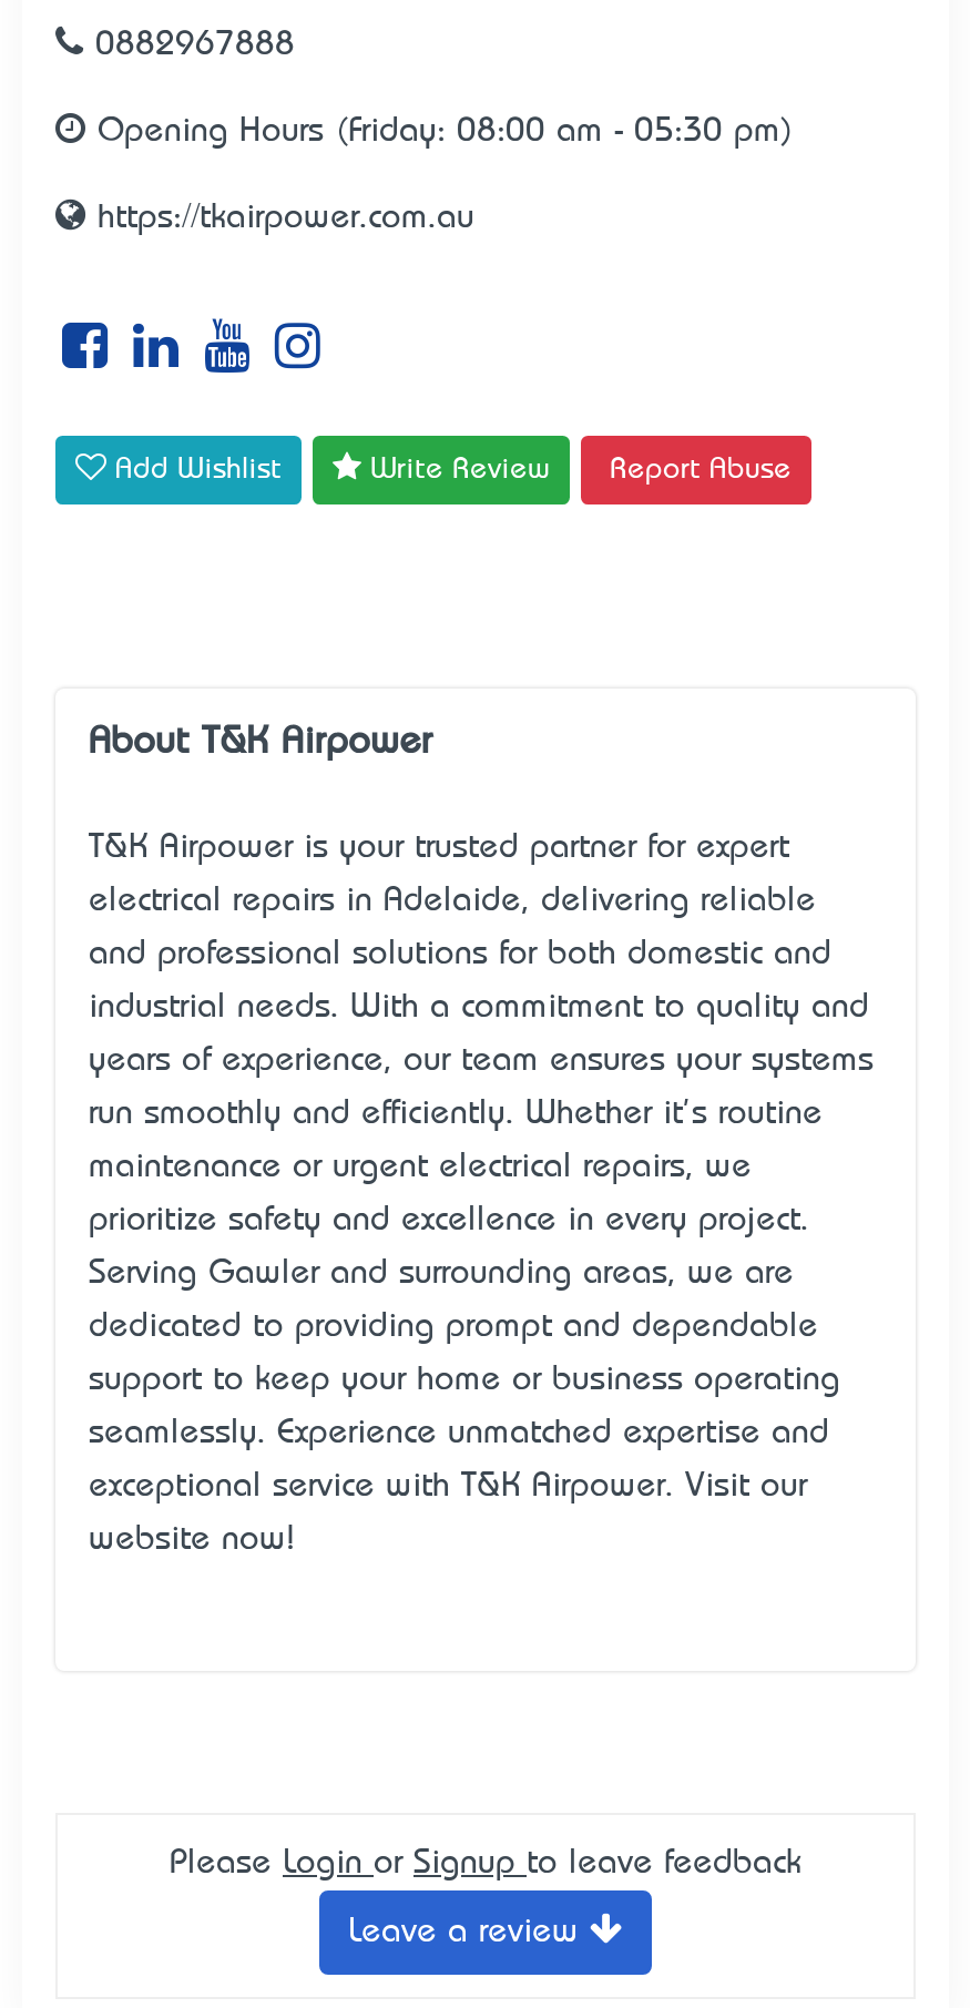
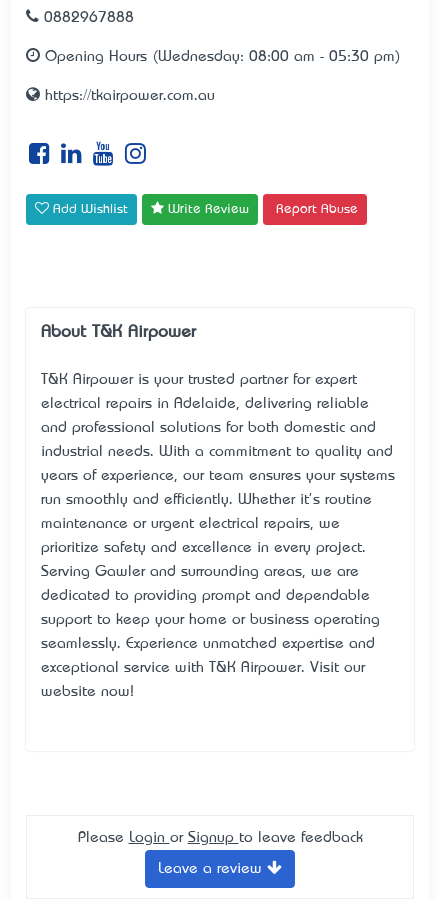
[86,115,794,146] Opening Hours (Friday: 08:00 am - 05:30 pm) -> [40,49,401,63] Opening Hours (Wednesday: 08:00 am - 05:30 pm)

